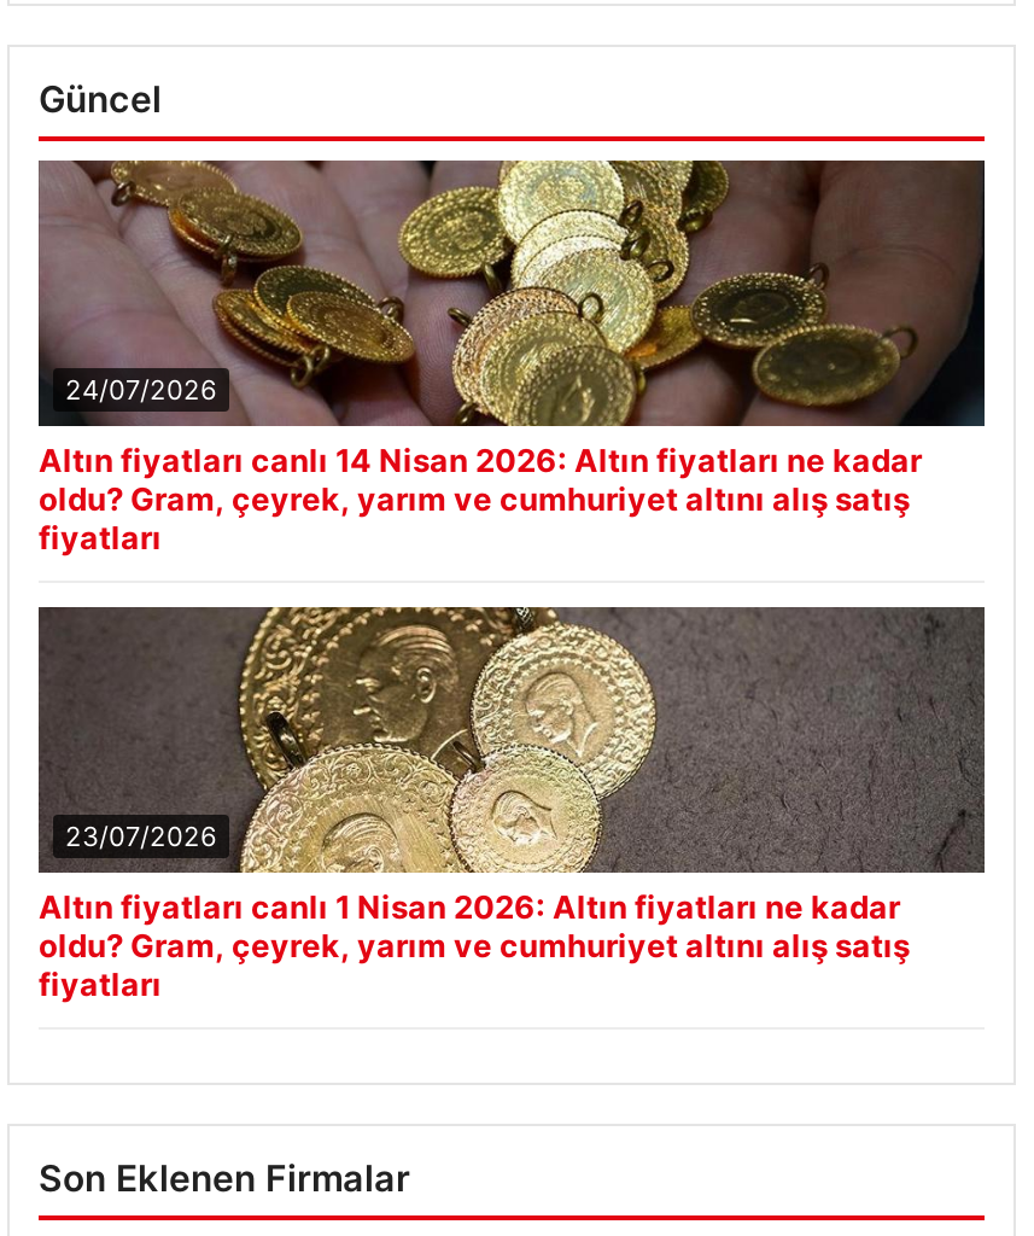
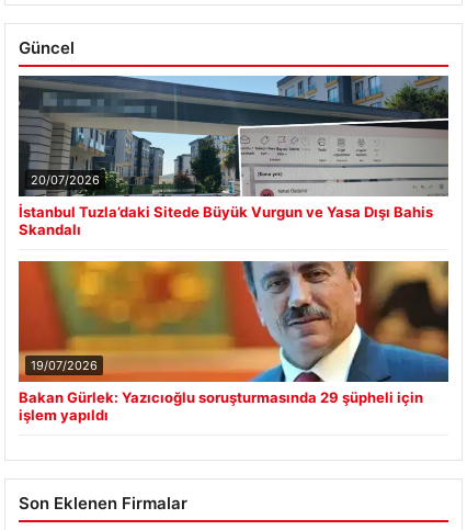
[39,158,987,424] [image] | 24/07/2026 -> [19,75,449,195] [image] | 20/07/2026
[39,441,922,557] Altın fiyatları canlı 14 Nisan 2026: Altın fiyatları ne kadar | oldu? Gram, çeyrek, yarım ve cumhuriyet altını alış satış | fiyatları -> [19,203,433,238] İstanbul Tuzla’daki Sitede Büyük Vurgun ve Yasa Dışı Bahis | Skandalı
[36,605,987,875] [image] | 23/07/2026 -> [18,260,449,383] [image] | 19/07/2026
[39,888,910,1004] Altın fiyatları canlı 1 Nisan 2026: Altın fiyatları ne kadar | oldu? Gram, çeyrek, yarım ve cumhuriyet altını alış satış | fiyatları -> [19,389,423,424] Bakan Gürlek: Yazıcıoğlu soruşturmasında 29 şüpheli için | işlem yapıldı

